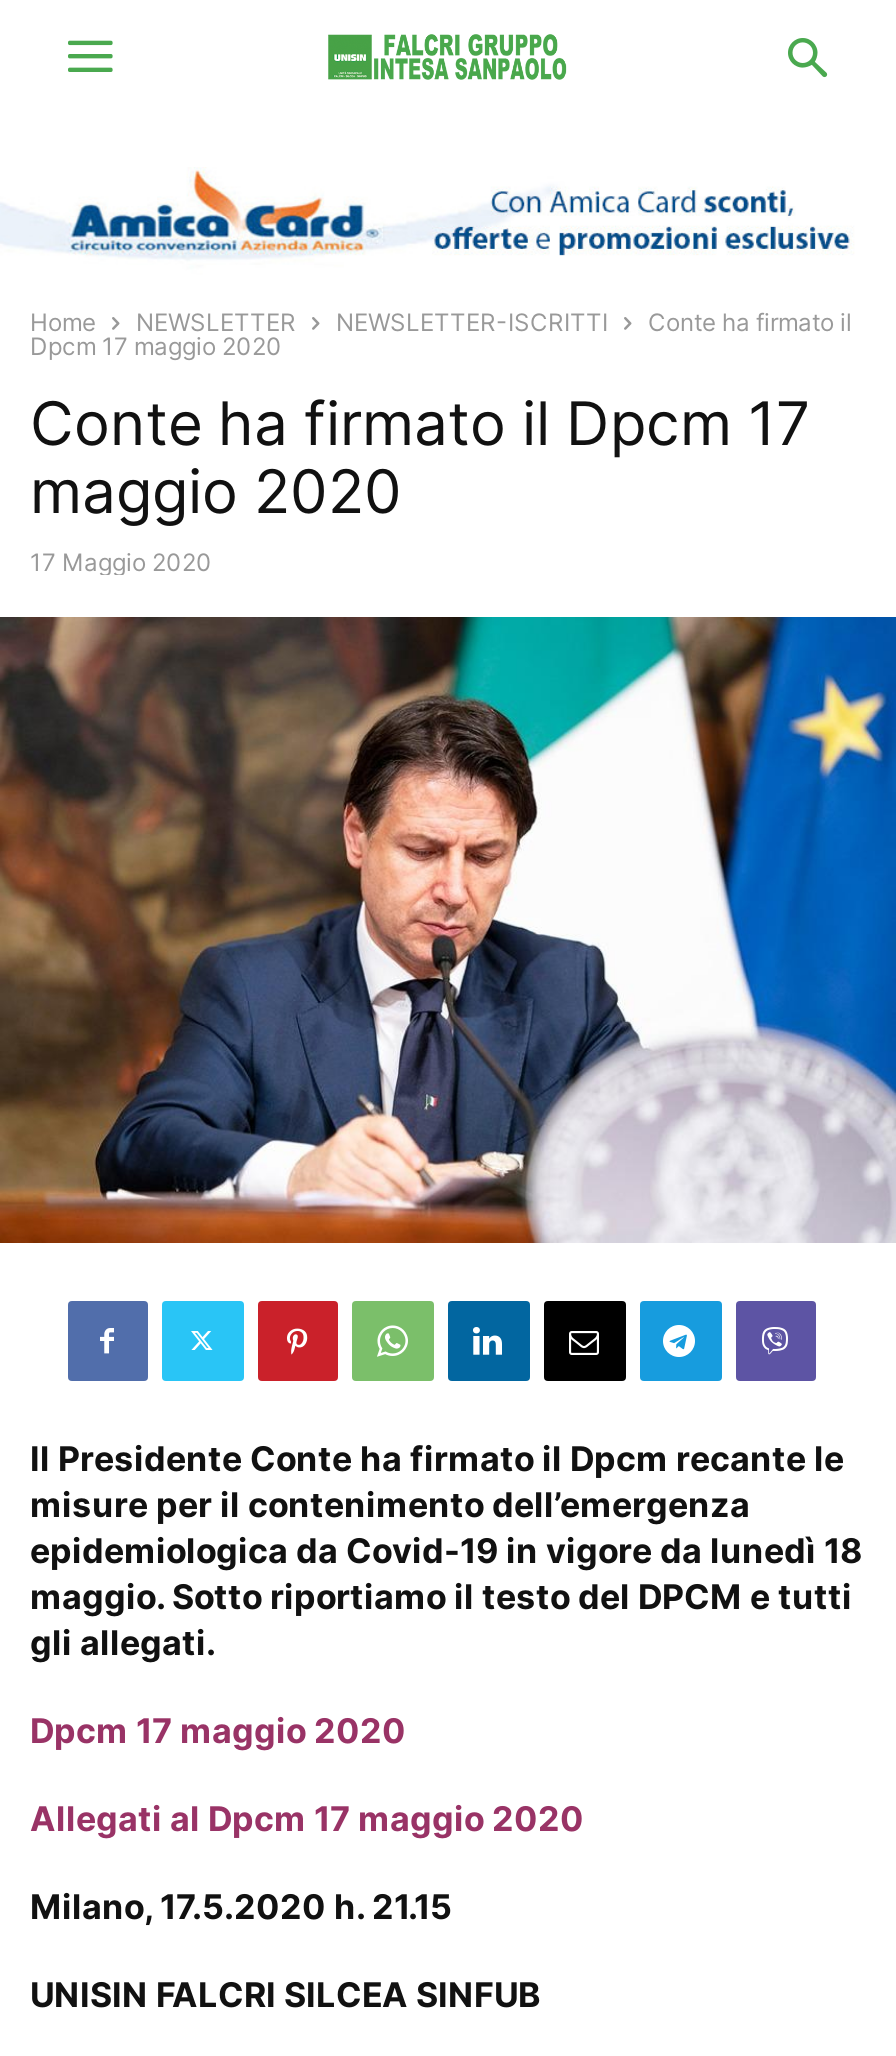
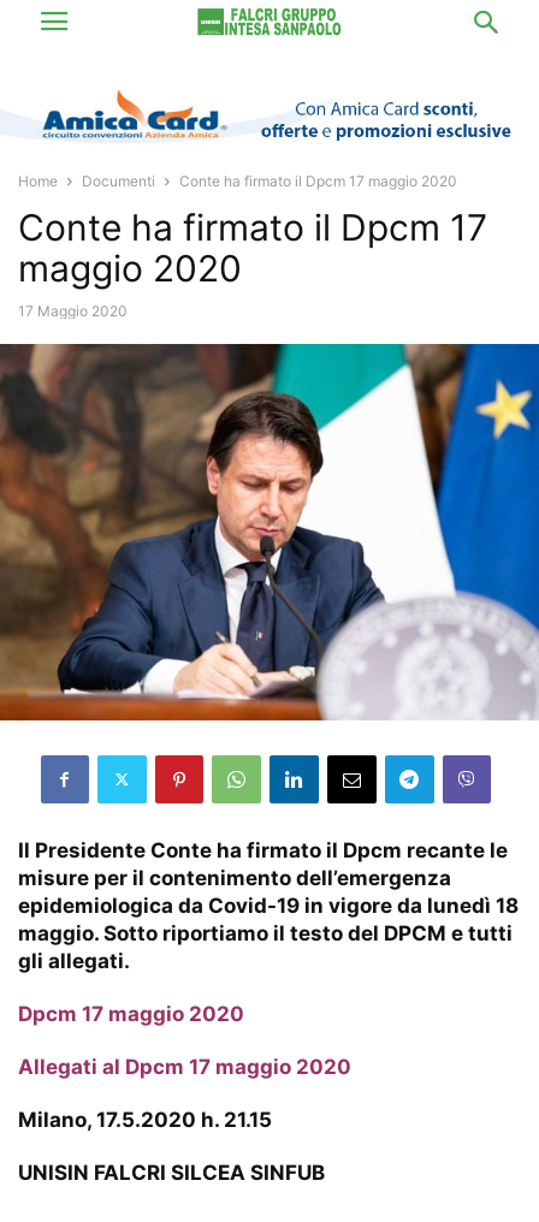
[30,307,852,361] NEWSLETTER | NEWSLETTER-ISCRITTI | Conte ha firmato il | Dpcm 17 maggio 2020 -> [82,172,457,190] Documenti | Conte ha firmato il Dpcm 17 maggio 2020

